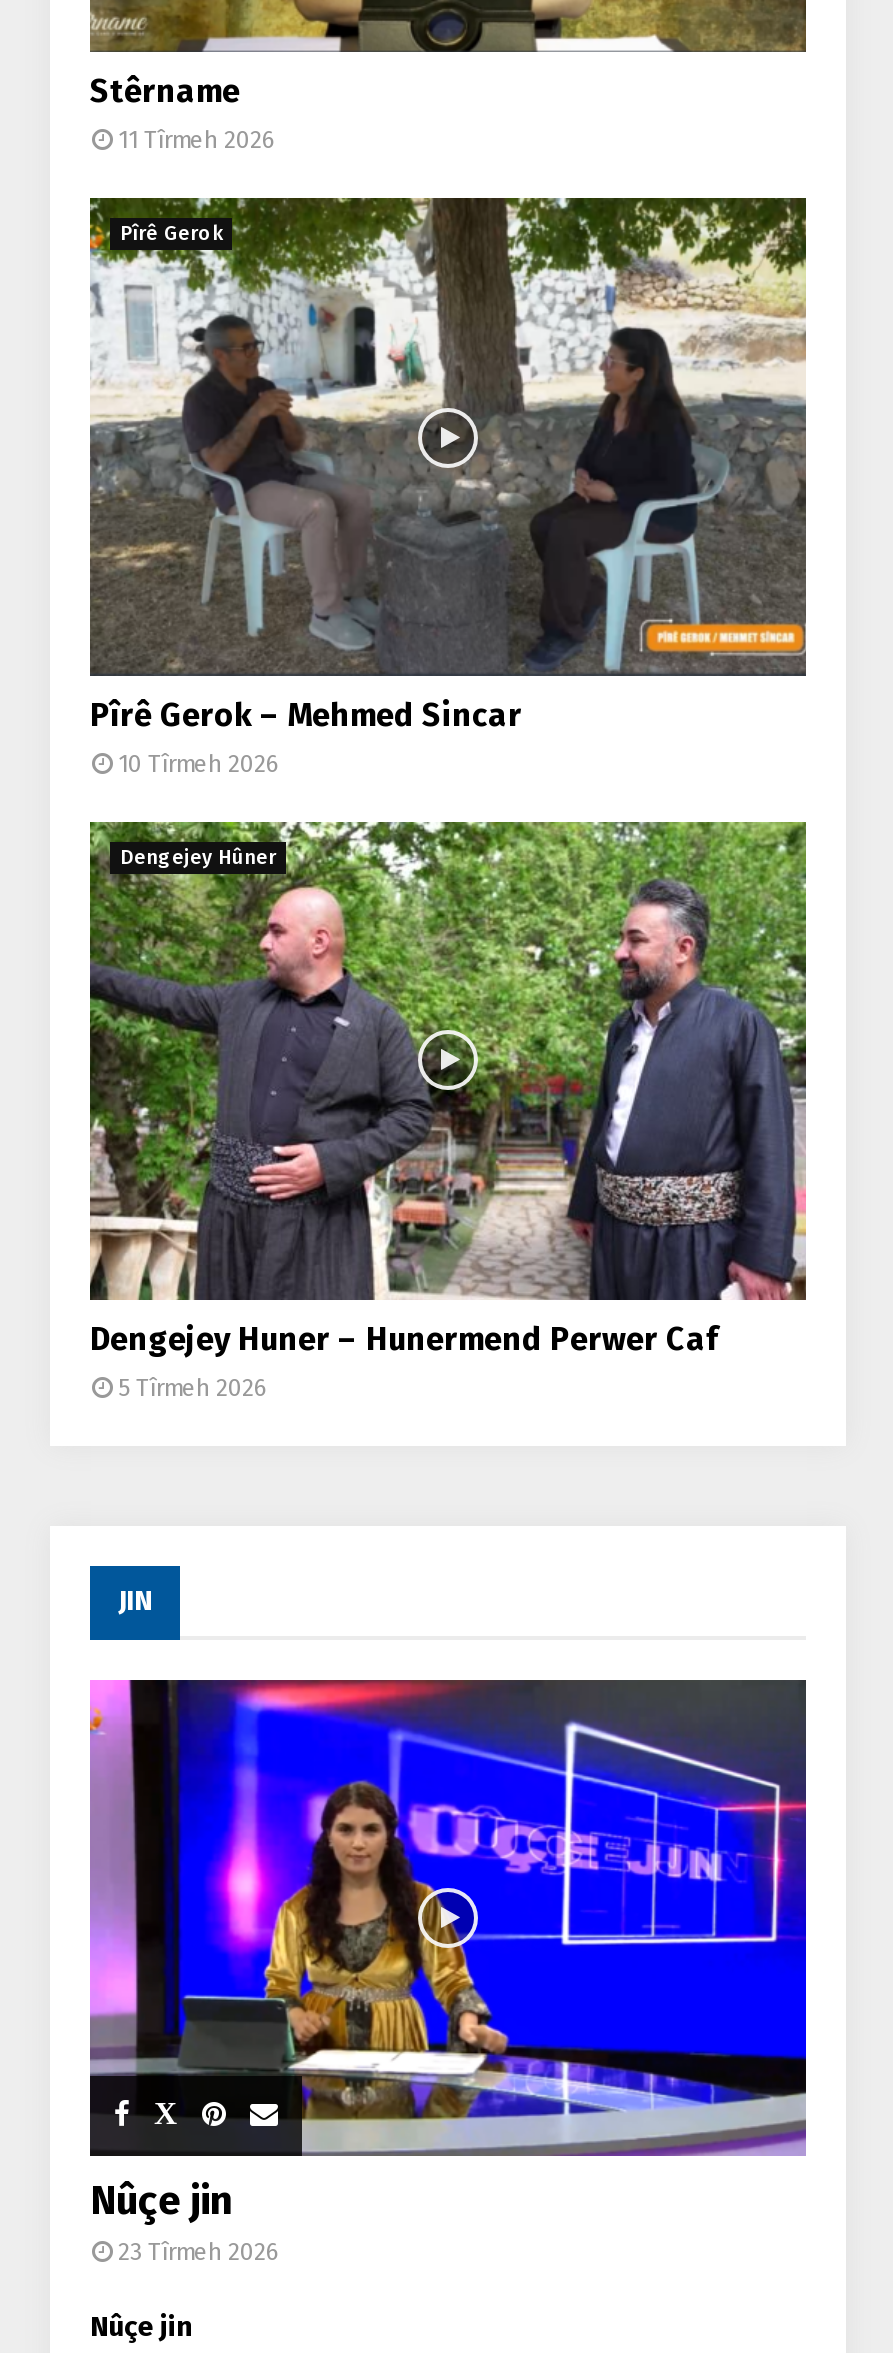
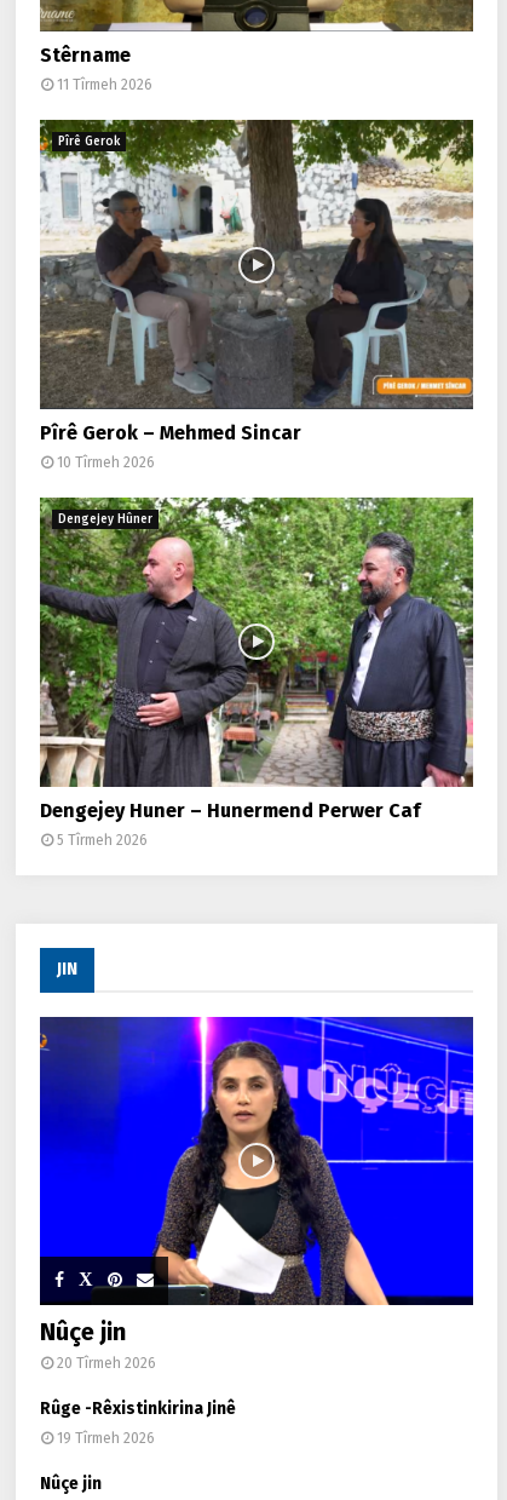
[88,1678,808,2158] [image] -> [39,1016,474,1306] [image]
[118,2239,280,2267] 23 Tîrmeh 2026 -> [40,1355,236,1447] 20 Tîrmeh 2026 | Rûge -Rêxistinkirina Jinê | 19 Tîrmeh 2026

